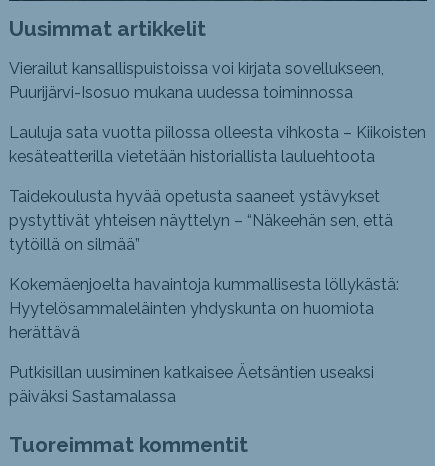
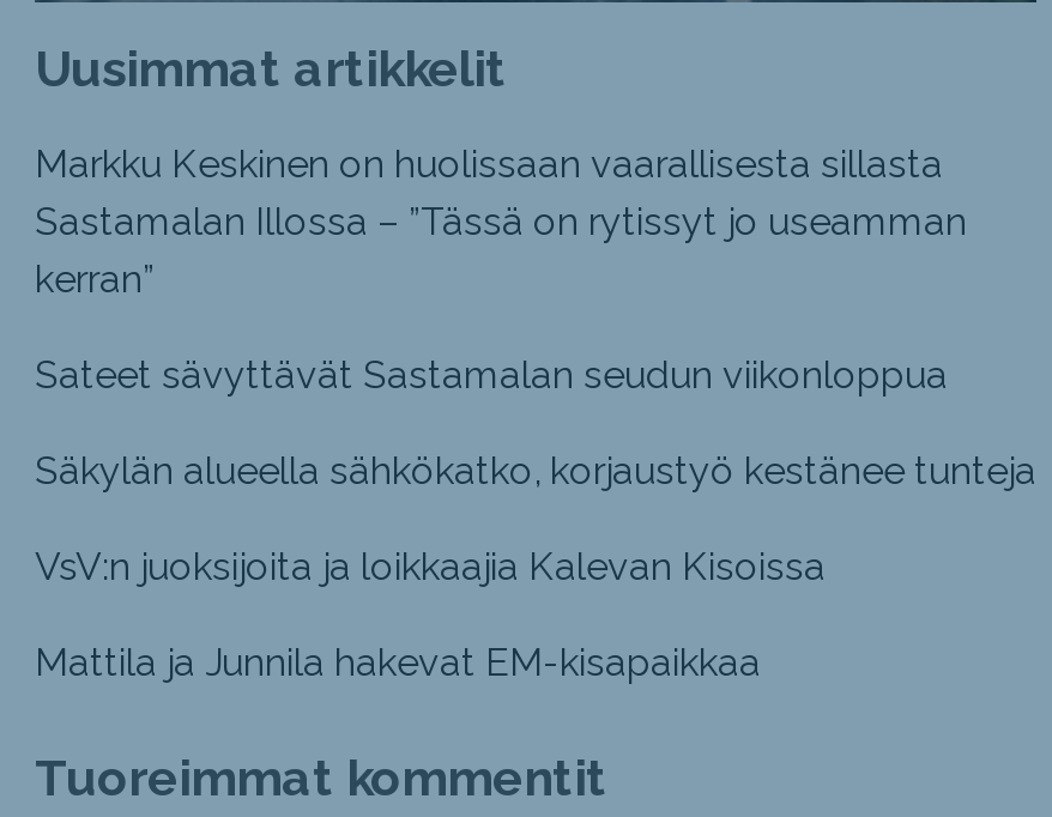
[9,58,384,101] Vierailut kansallispuistoissa voi kirjata sovellukseen, | Puurijärvi-Isosuo mukana uudessa toiminnossa -> [35,140,967,301] Markku Keskinen on huolissaan vaarallisesta sillasta | Sastamalan Illossa – ”Tässä on rytissyt jo useamman | kerran”
[9,122,426,165] Lauluja sata vuotta piilossa olleesta vihkosta – Kiikoisten | kesäteatterilla vietetään historiallista lauluehtoota -> [35,351,948,397] Sateet sävyttävät Sastamalan seudun viikonloppua
[9,186,393,253] Taidekoulusta hyvää opetusta saaneet ystävykset | pystyttivät yhteisen näyttelyn – “Näkeehän sen, että | tytöillä on silmää” -> [35,447,1036,492] Säkylän alueella sähkökatko, korjaustyö kestänee tunteja
[9,274,399,341] Kokemäenjoelta havaintoja kummallisesta löllykästä: | Hyytelösammaleläinten yhdyskunta on huomiota | herättävä -> [35,543,826,588] VsV:n juoksijoita ja loikkaajia Kalevan Kisoissa
[9,362,374,405] Putkisillan uusiminen katkaisee Äetsäntien useaksi | päiväksi Sastamalassa -> [35,639,761,684] Mattila ja Junnila hakevat EM-kisapaikkaa

